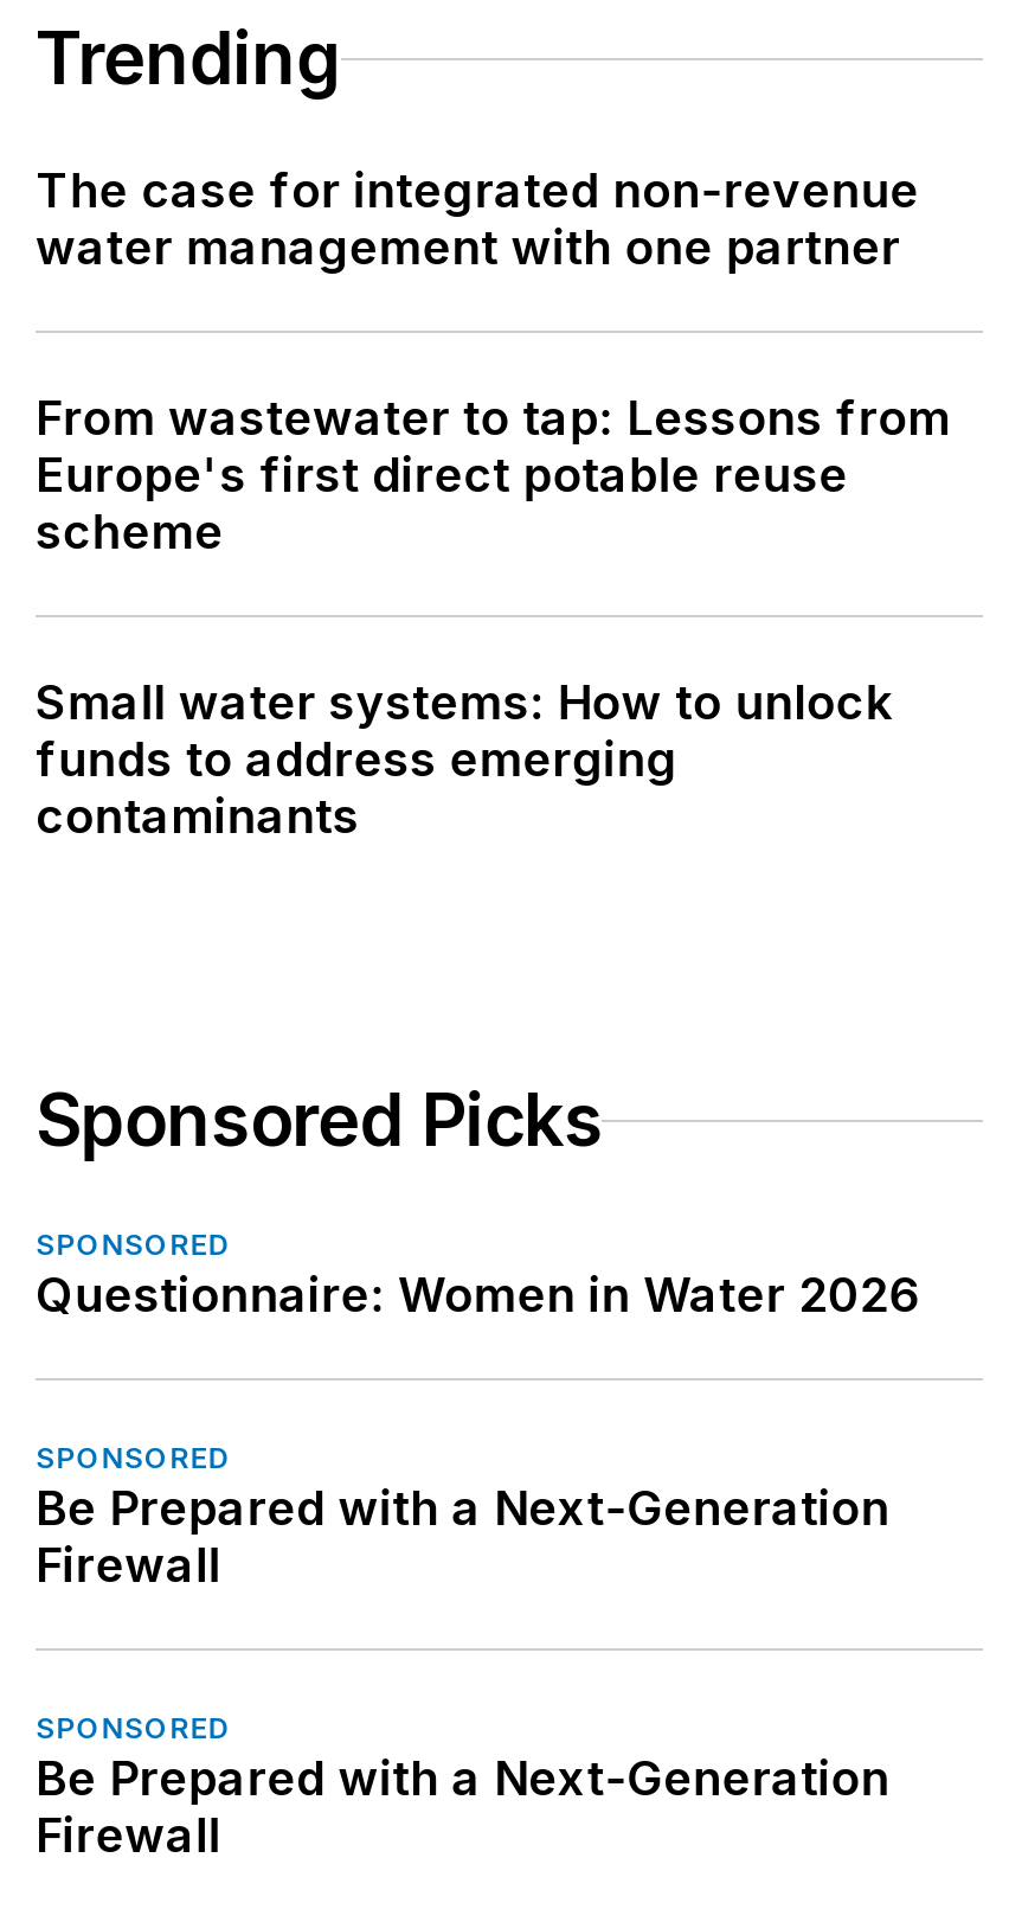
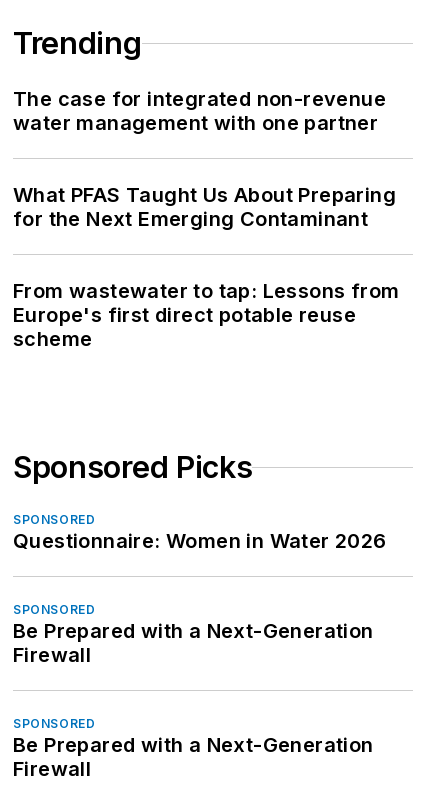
none -> [13,183,396,231] What PFAS Taught Us About Preparing | for the Next Emerging Contaminant
moved [36,390,951,561] -> [13,279,399,351]: From wastewater to tap: Lessons from | Europe's first direct potable reuse | scheme
[36,674,892,845] Small water systems: How to unlock | funds to address emerging | contaminants -> none

